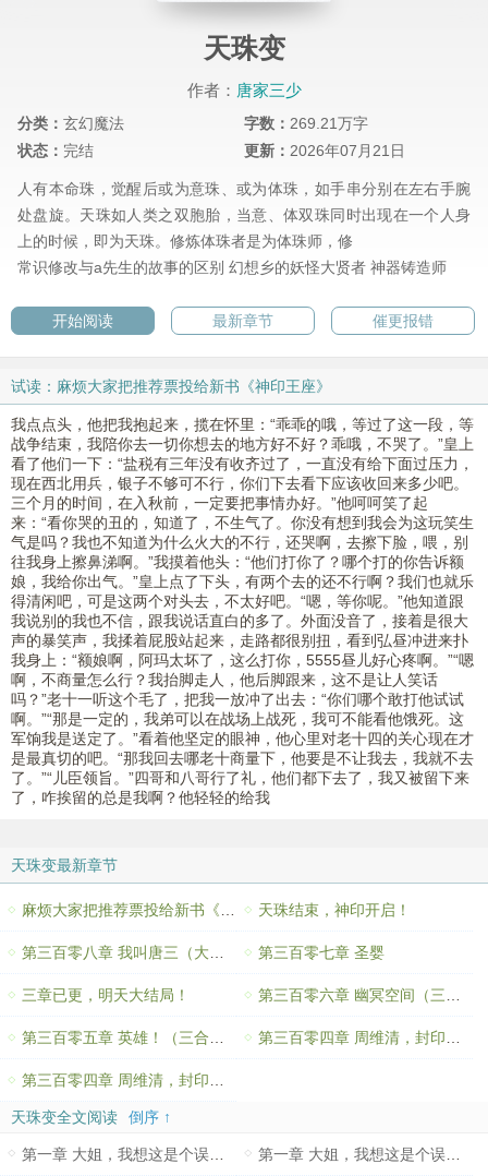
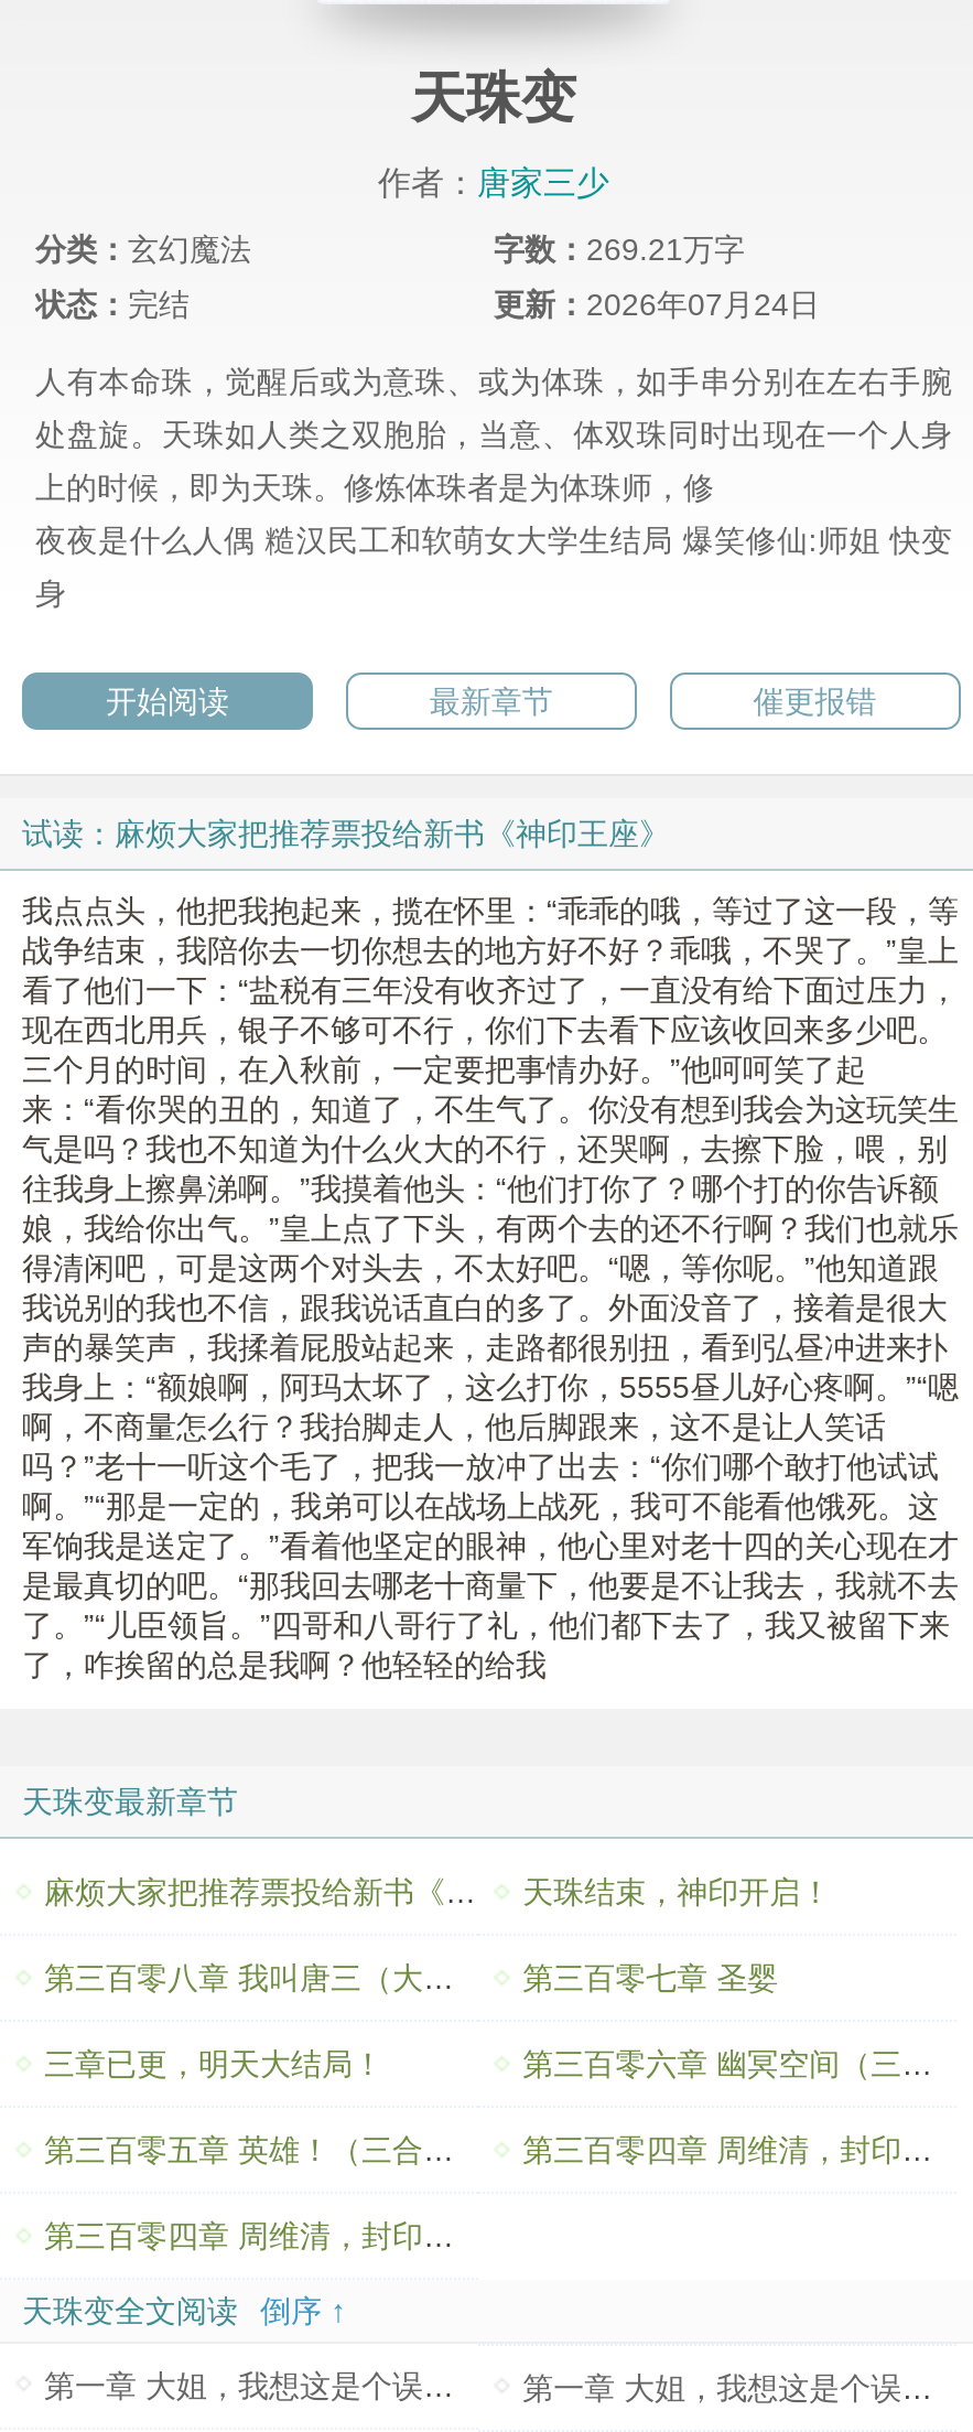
[244,142,405,160] 更新：2026年07月21日 -> [494,288,820,323] 更新：2026年07月24日
[17,259,447,277] 常识修改与a先生的故事的区别 幻想乡的妖怪大贤者 神器铸造师 -> [35,524,952,612] 夜夜是什么人偶 糙汉民工和软萌女大学生结局 爆笑修仙:师姐 快变 | 身

